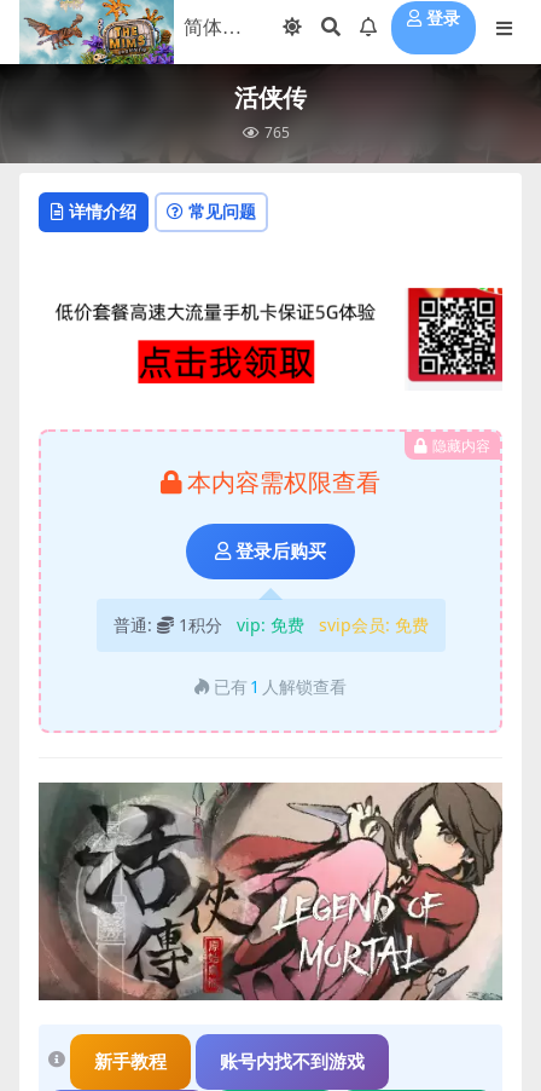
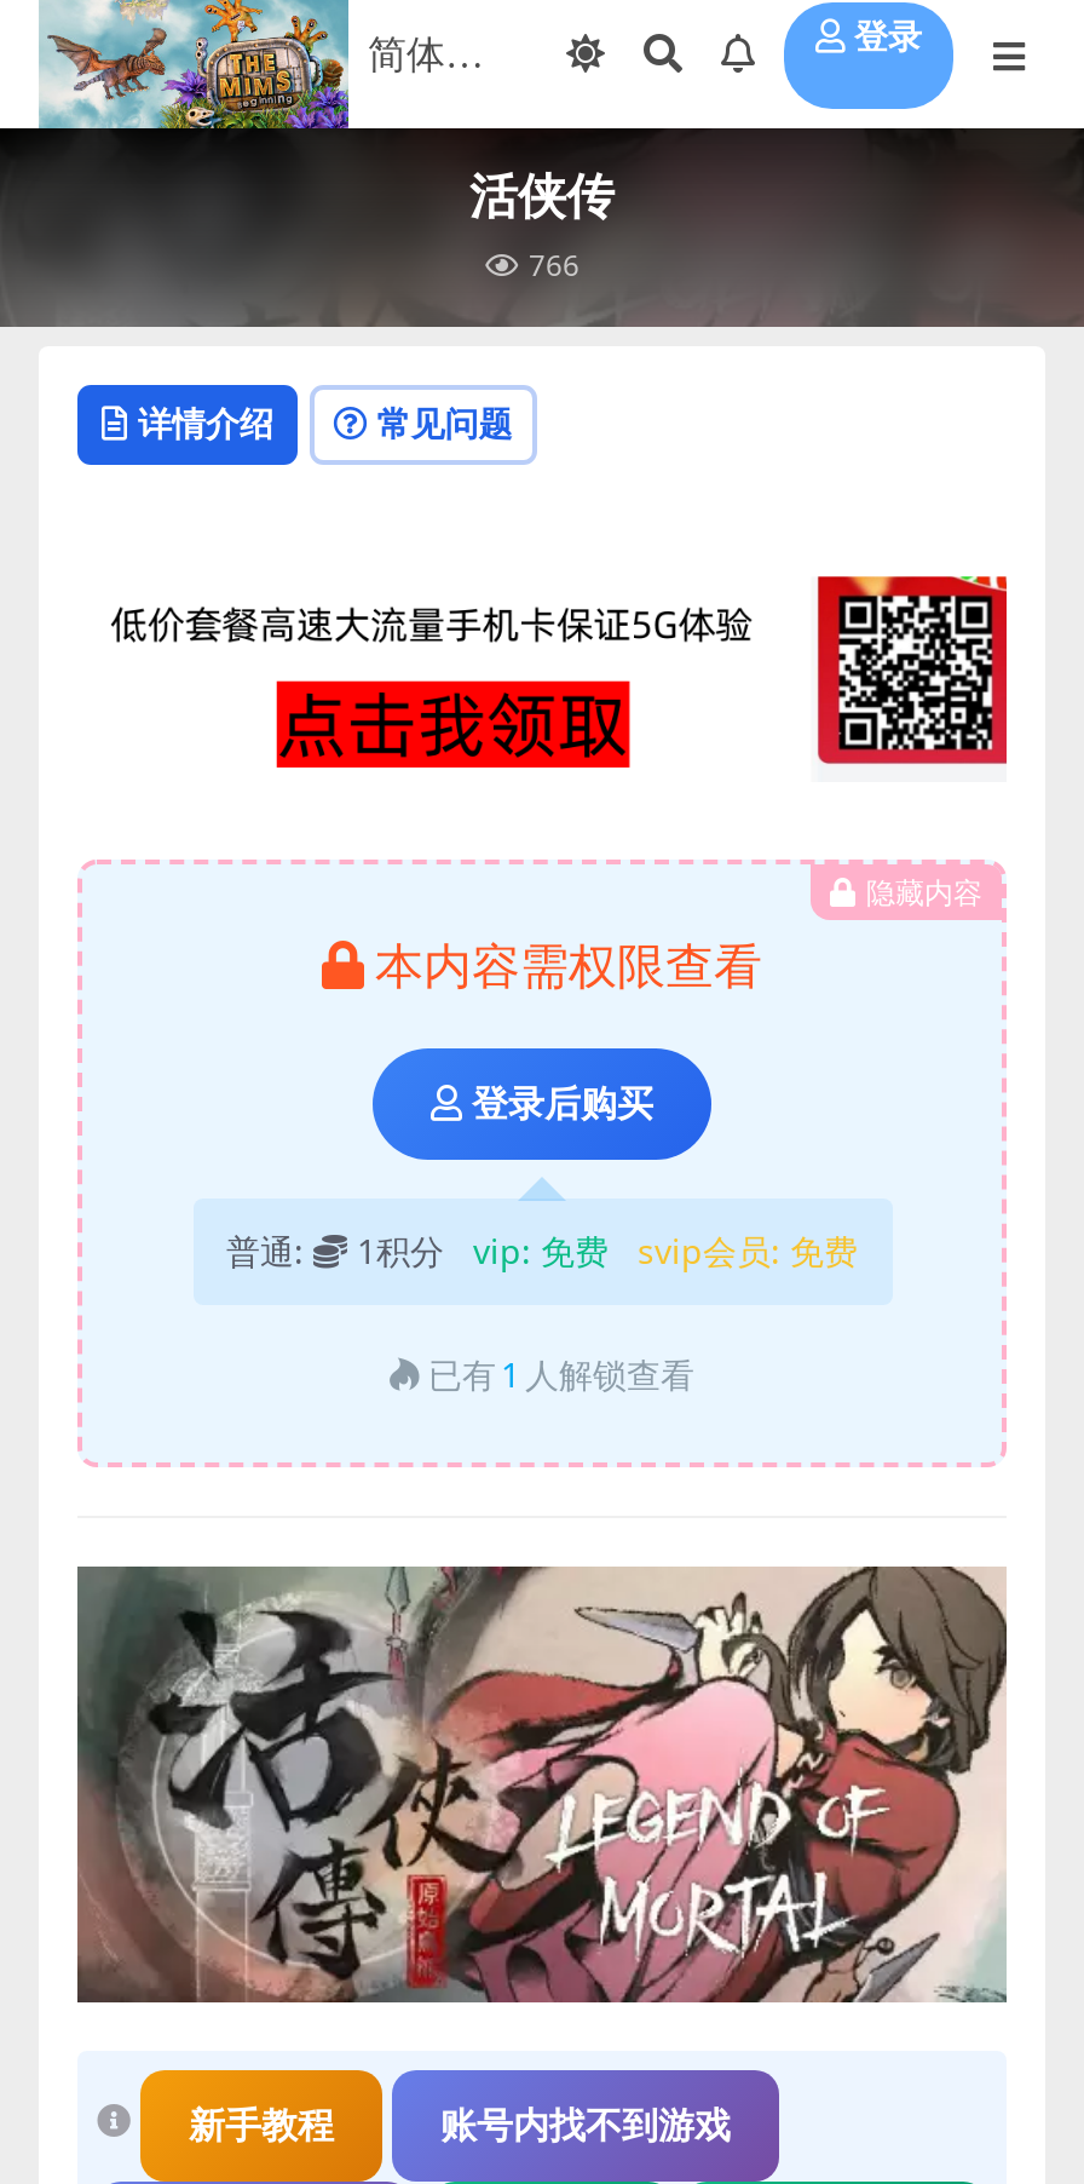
[264,122,289,143] 765 -> [529,245,580,286] 766

